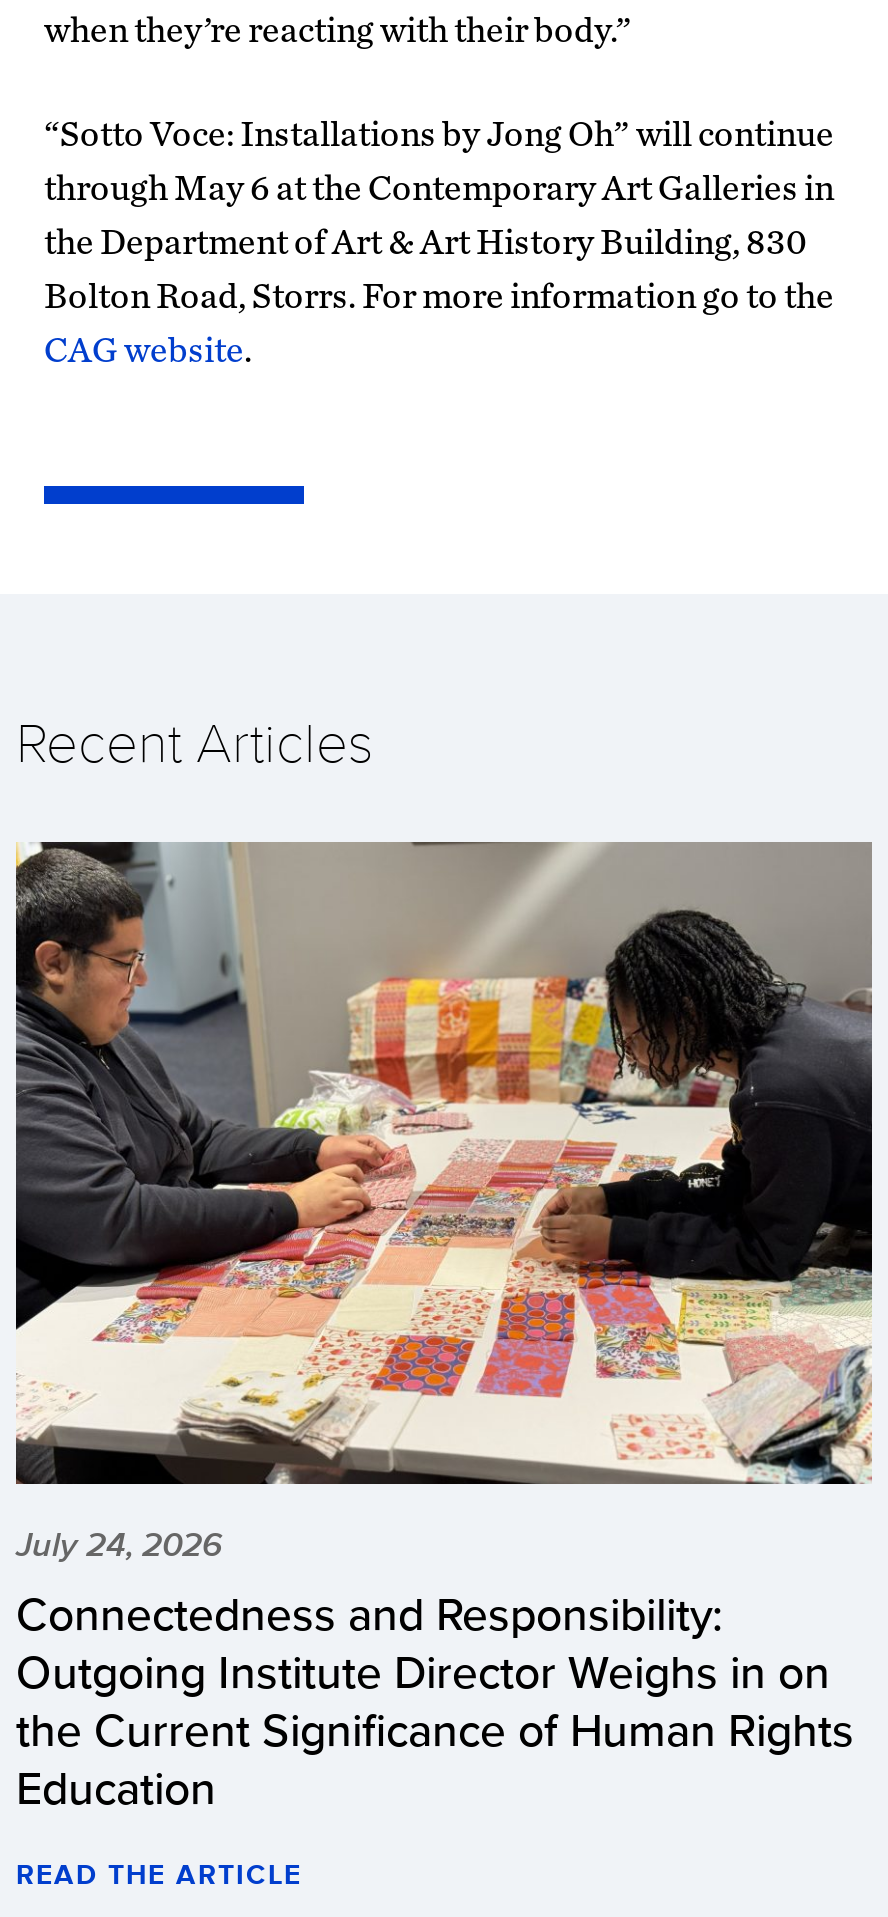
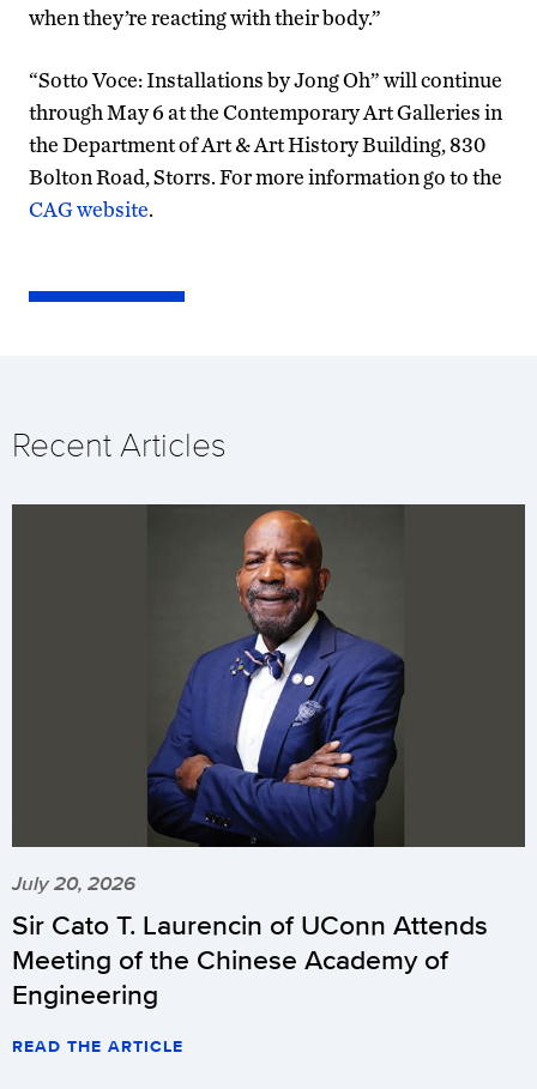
[14,840,872,1820] [image] | July 24, 2026 | Connectedness and Responsibility: | Outgoing Institute Director Weighs in on | the Current Significance of Human Rights | Education -> [11,503,526,1013] [image] | July 20, 2026 | Sir Cato T. Laurencin of UConn Attends | Meeting of the Chinese Academy of | Engineering

